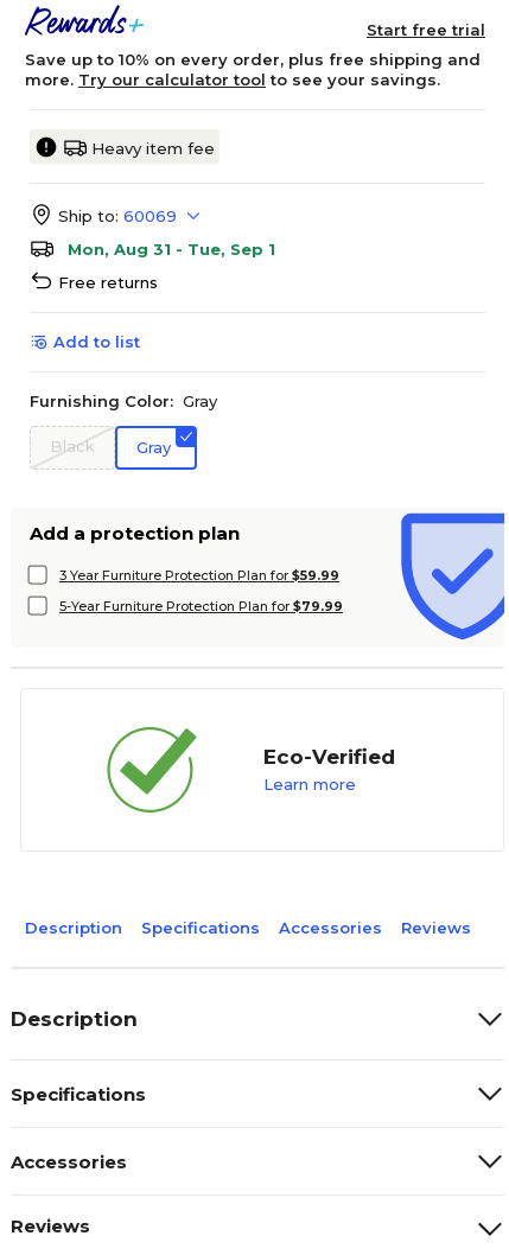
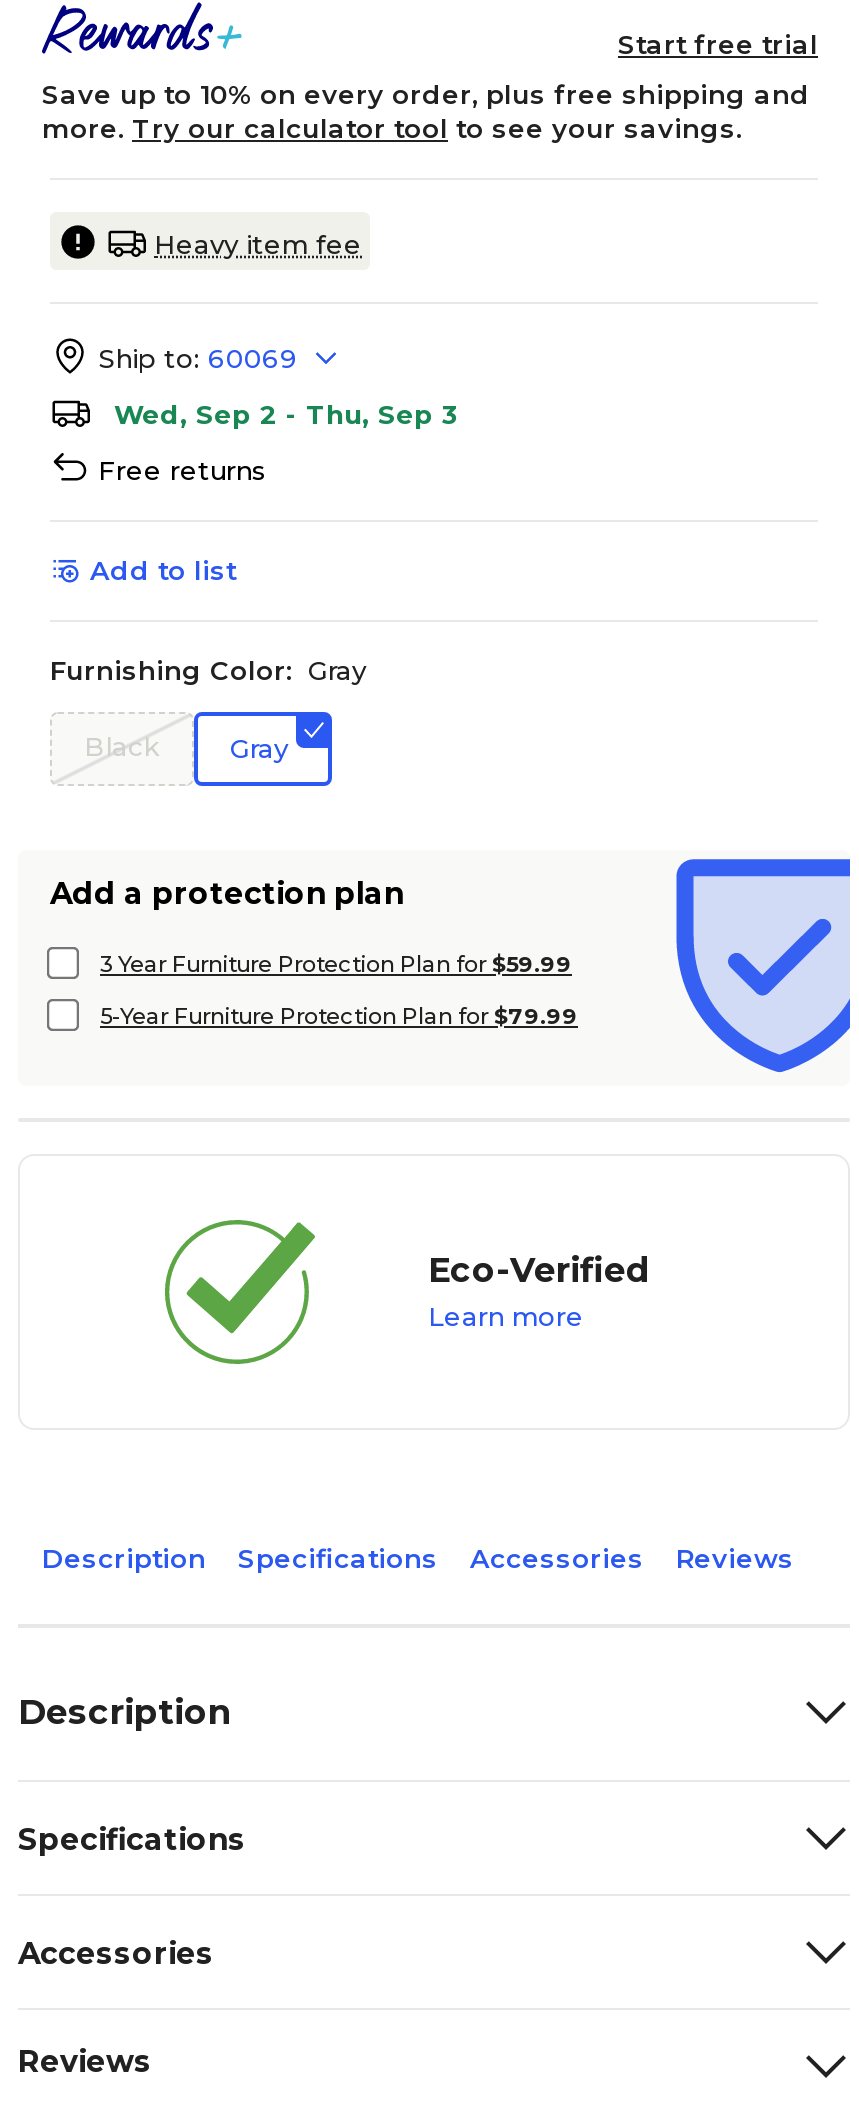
[68,240,275,259] Mon, Aug 31 - Tue, Sep 1 -> [114,398,460,430] Wed, Sep 2 - Thu, Sep 3
[97,726,198,814] [image] -> [162,1218,330,1366] [image]

